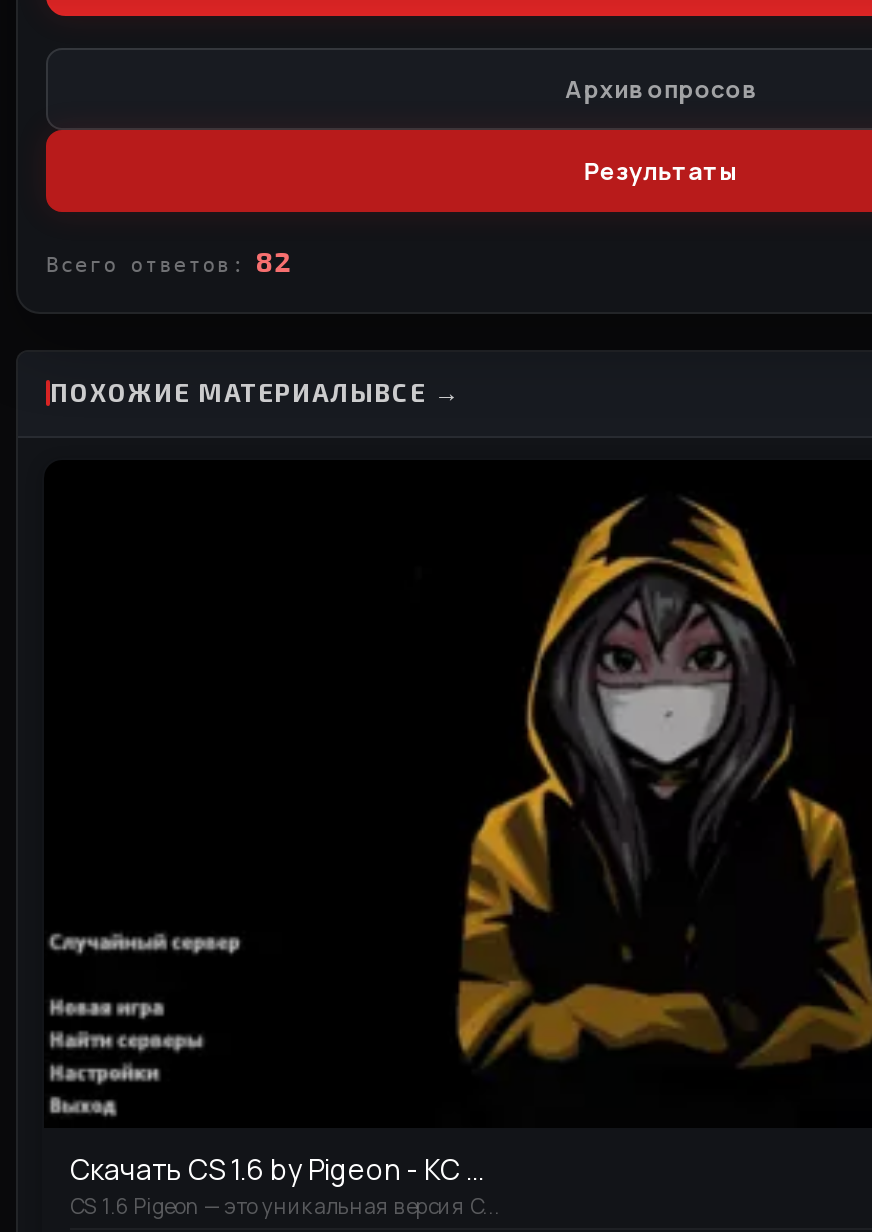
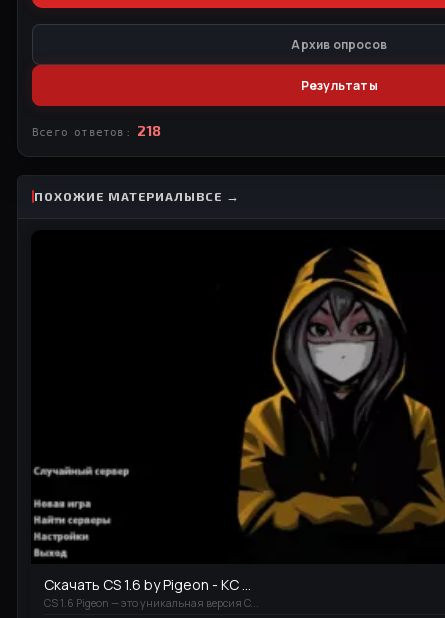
[46,243,293,279] Всего ответов: 82 -> [32,122,162,140] Всего ответов: 218

